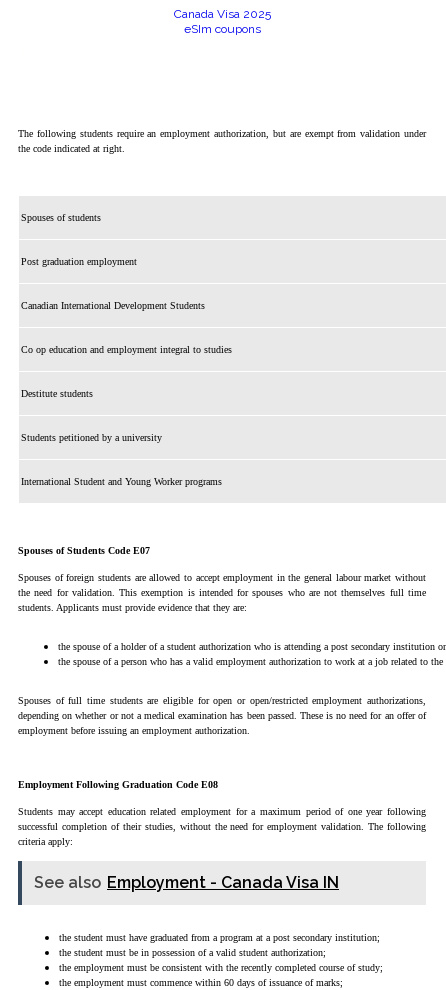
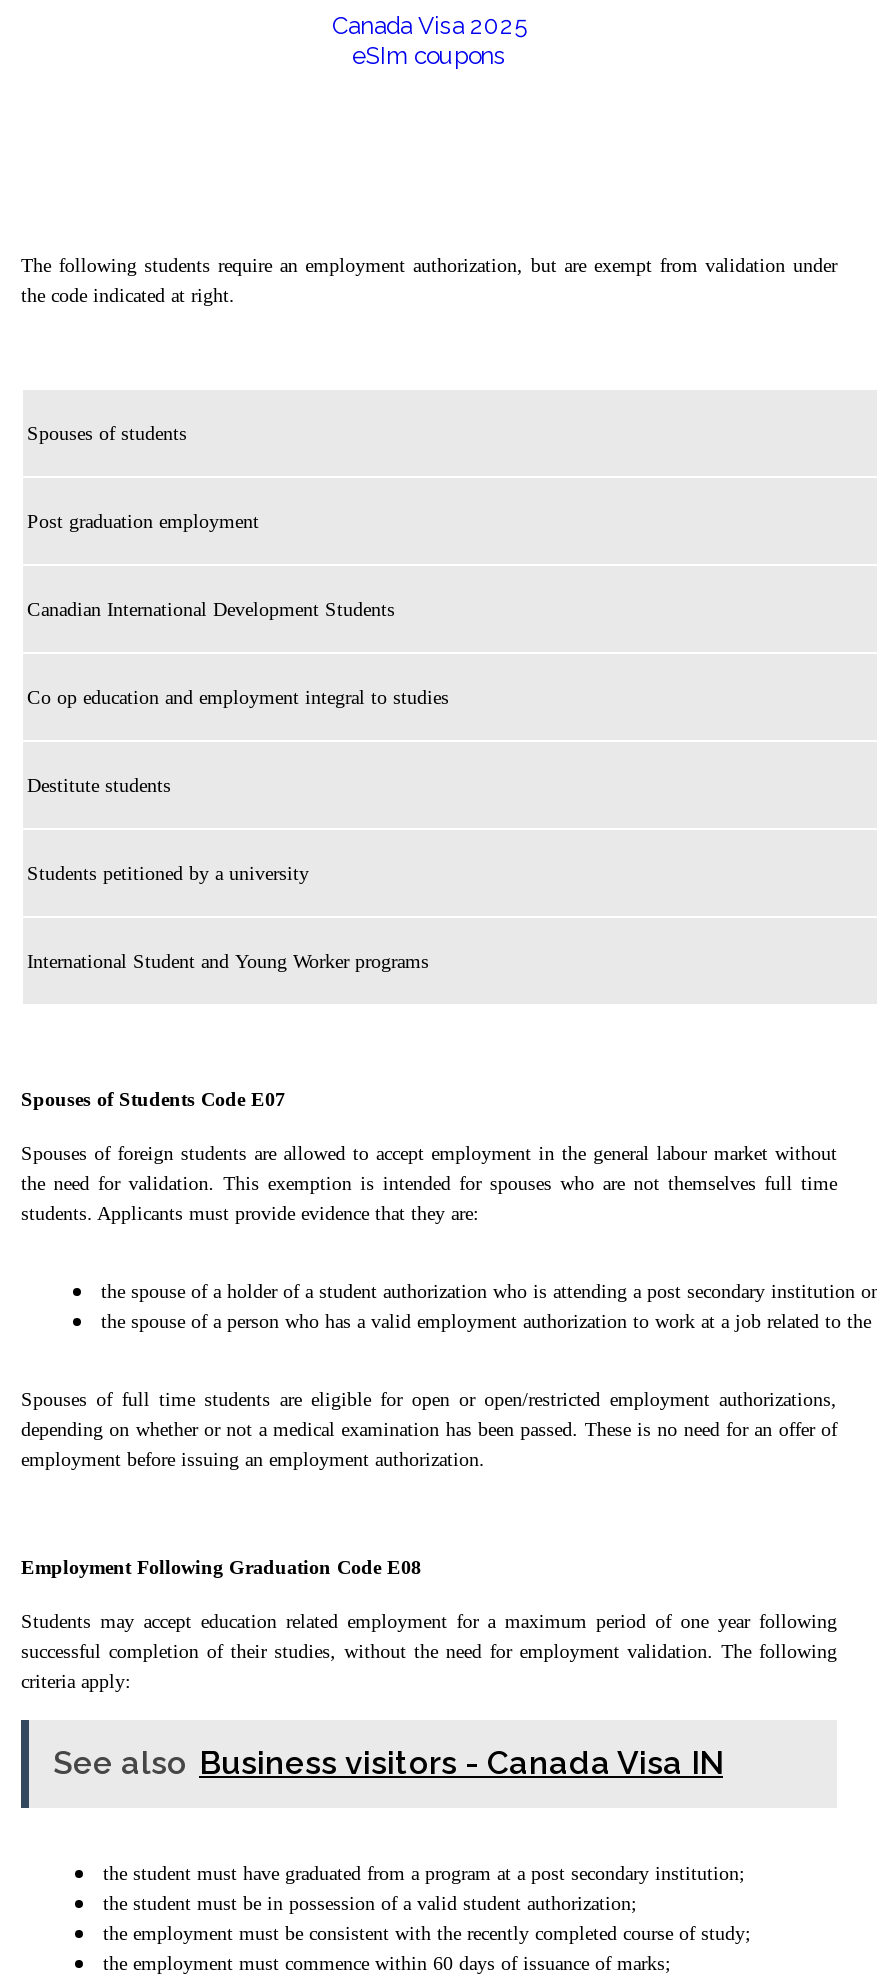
[34,872,339,891] See also Employment - Canada Visa IN -> [53,1744,723,1782] See also Business visitors - Canada Visa IN

